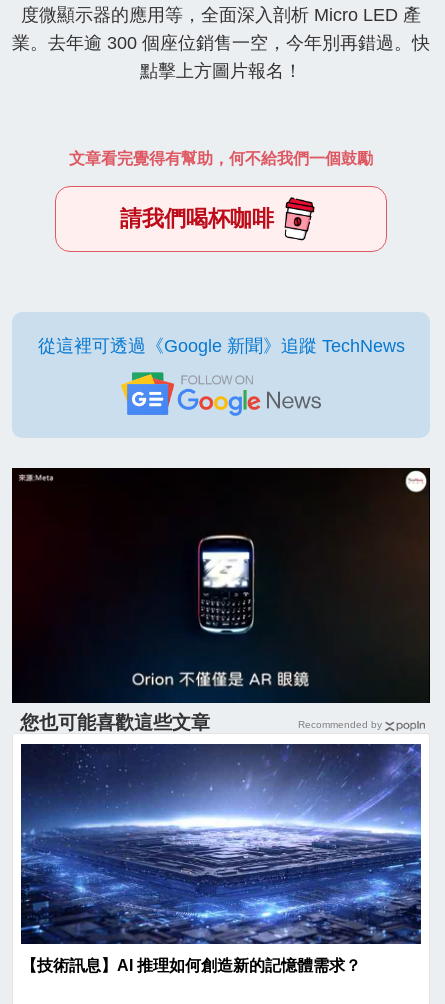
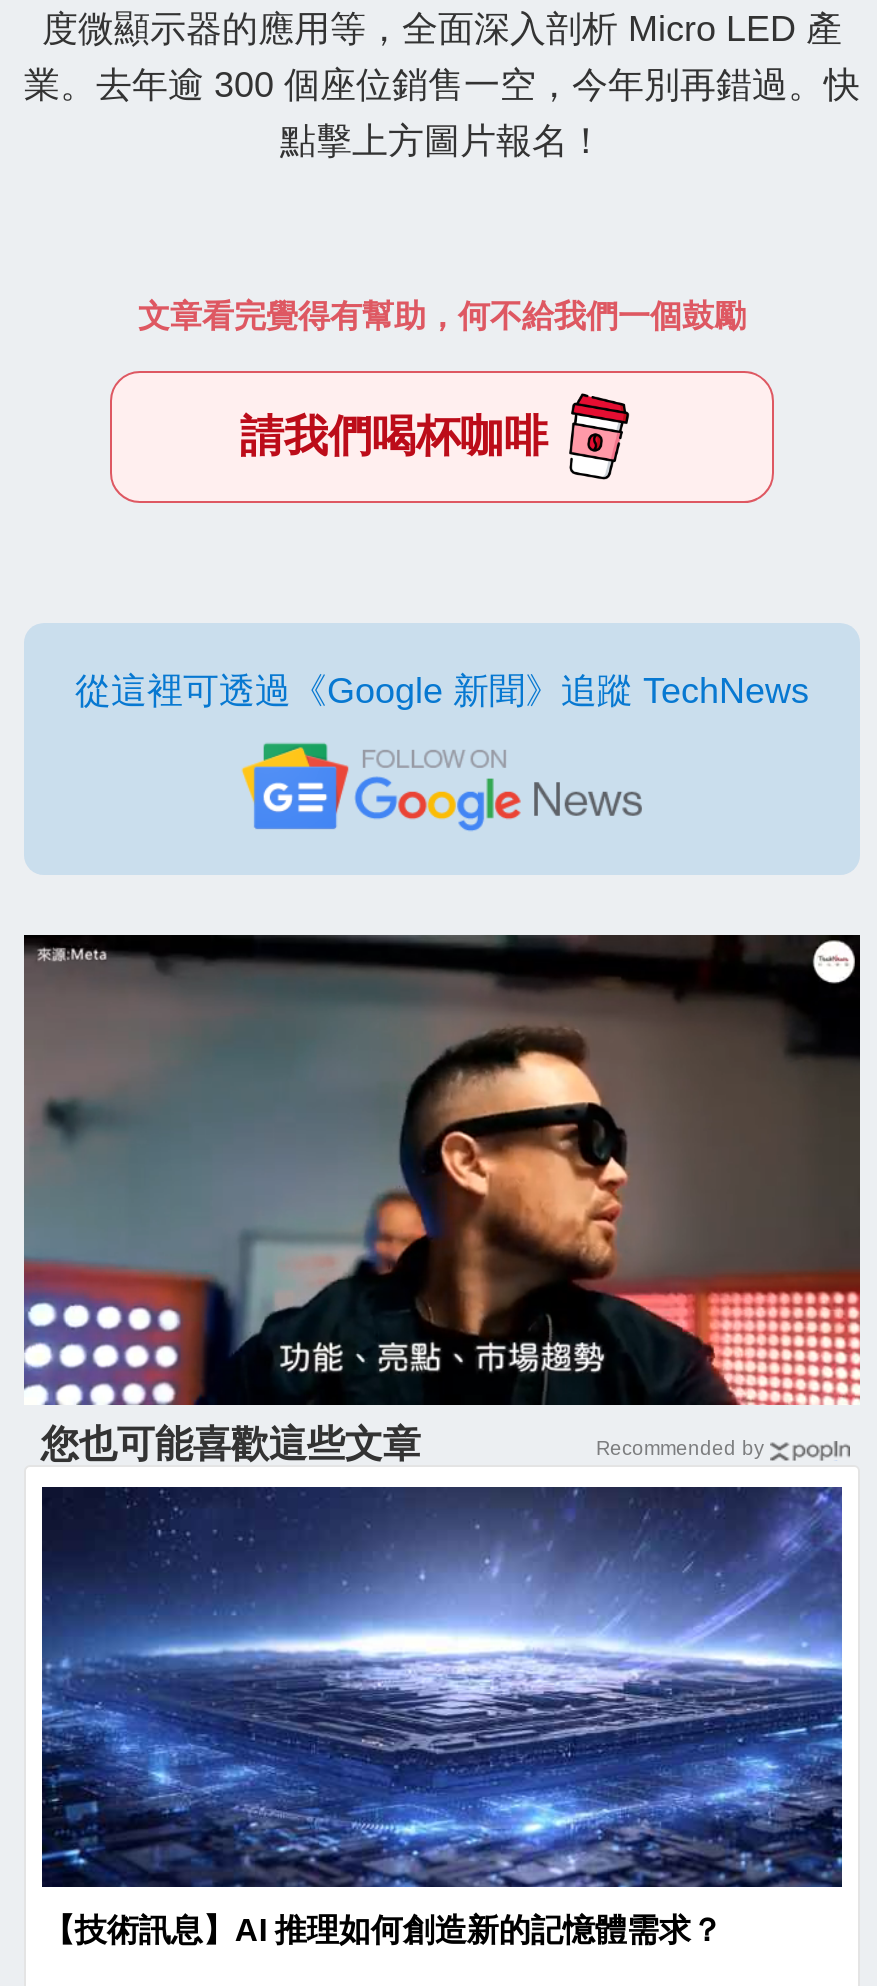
[11,467,431,704] [image] -> [22,934,862,1406] [image]

